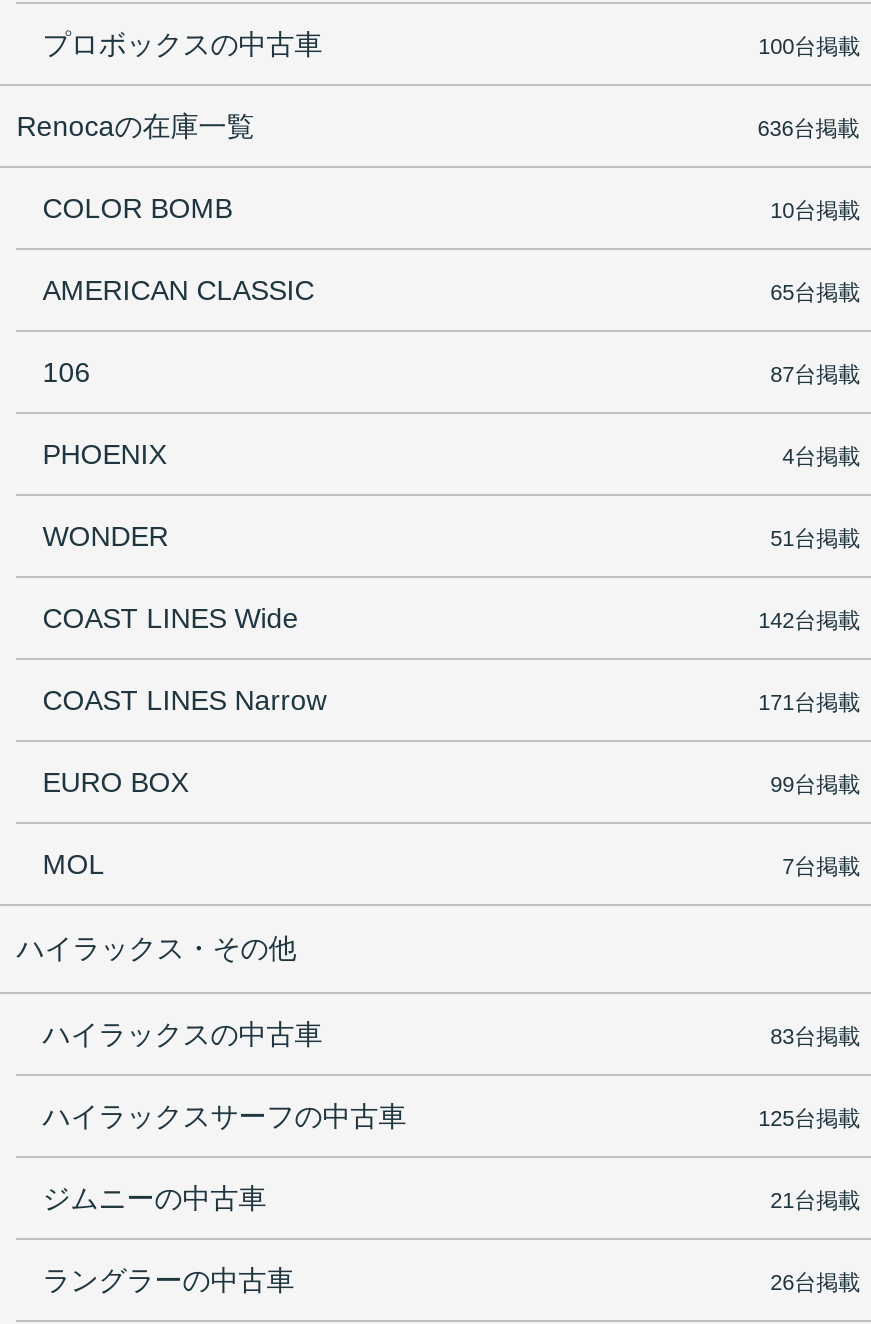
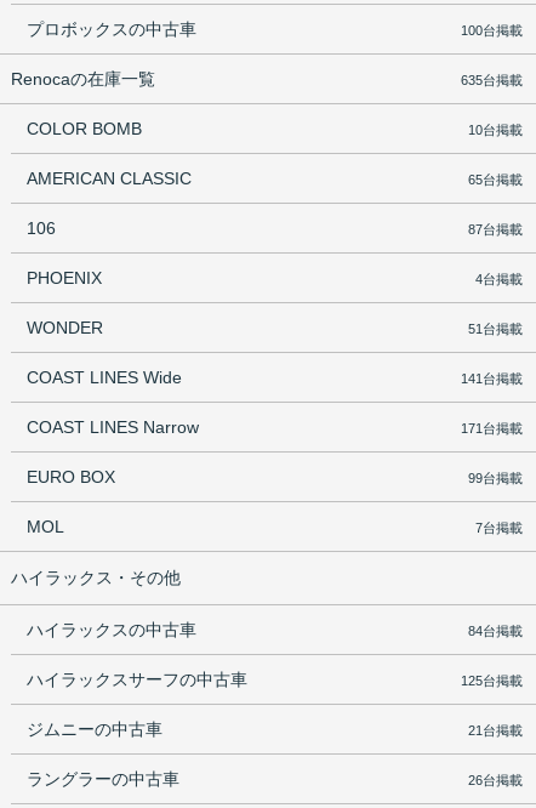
[758,116,860,140] 636台掲載 -> [461,73,522,88] 635台掲載
[758,608,860,632] 142台掲載 -> [461,371,523,386] 141台掲載
[770,1024,860,1048] 83台掲載 -> [468,624,523,638] 84台掲載

